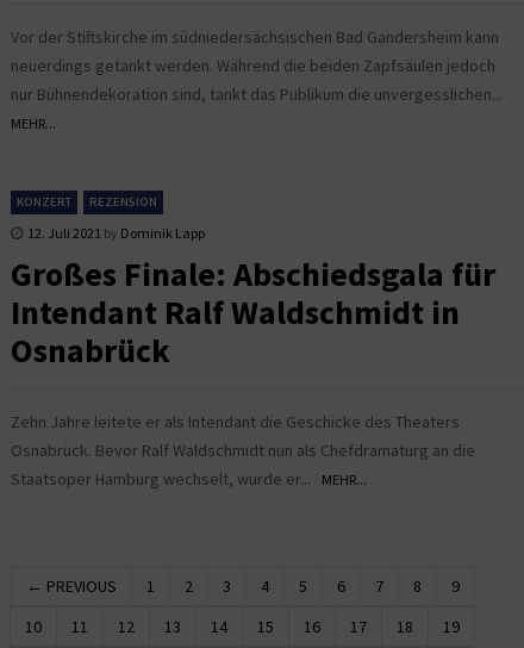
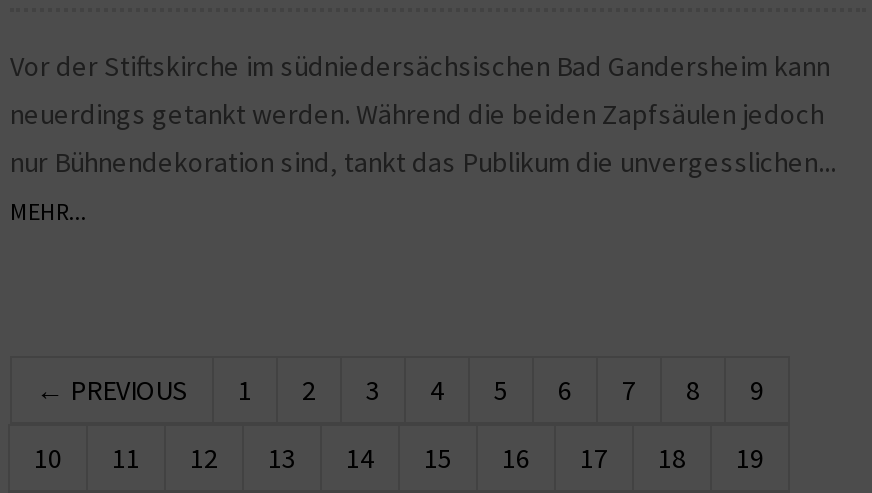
[11,194,495,489] KONZERT | REZENSION | 12. Juli 2021 by Dominik Lapp | Großes Finale: Abschiedsgala für | Intendant Ralf Waldschmidt in | Osnabrück | Zehn Jahre leitete er als Intendant die Geschicke des Theaters | Osnabrück. Bevor Ralf Waldschmidt nun als Chefdramaturg an die | Staatsoper Hamburg wechselt, wurde er... MEHR... -> none

